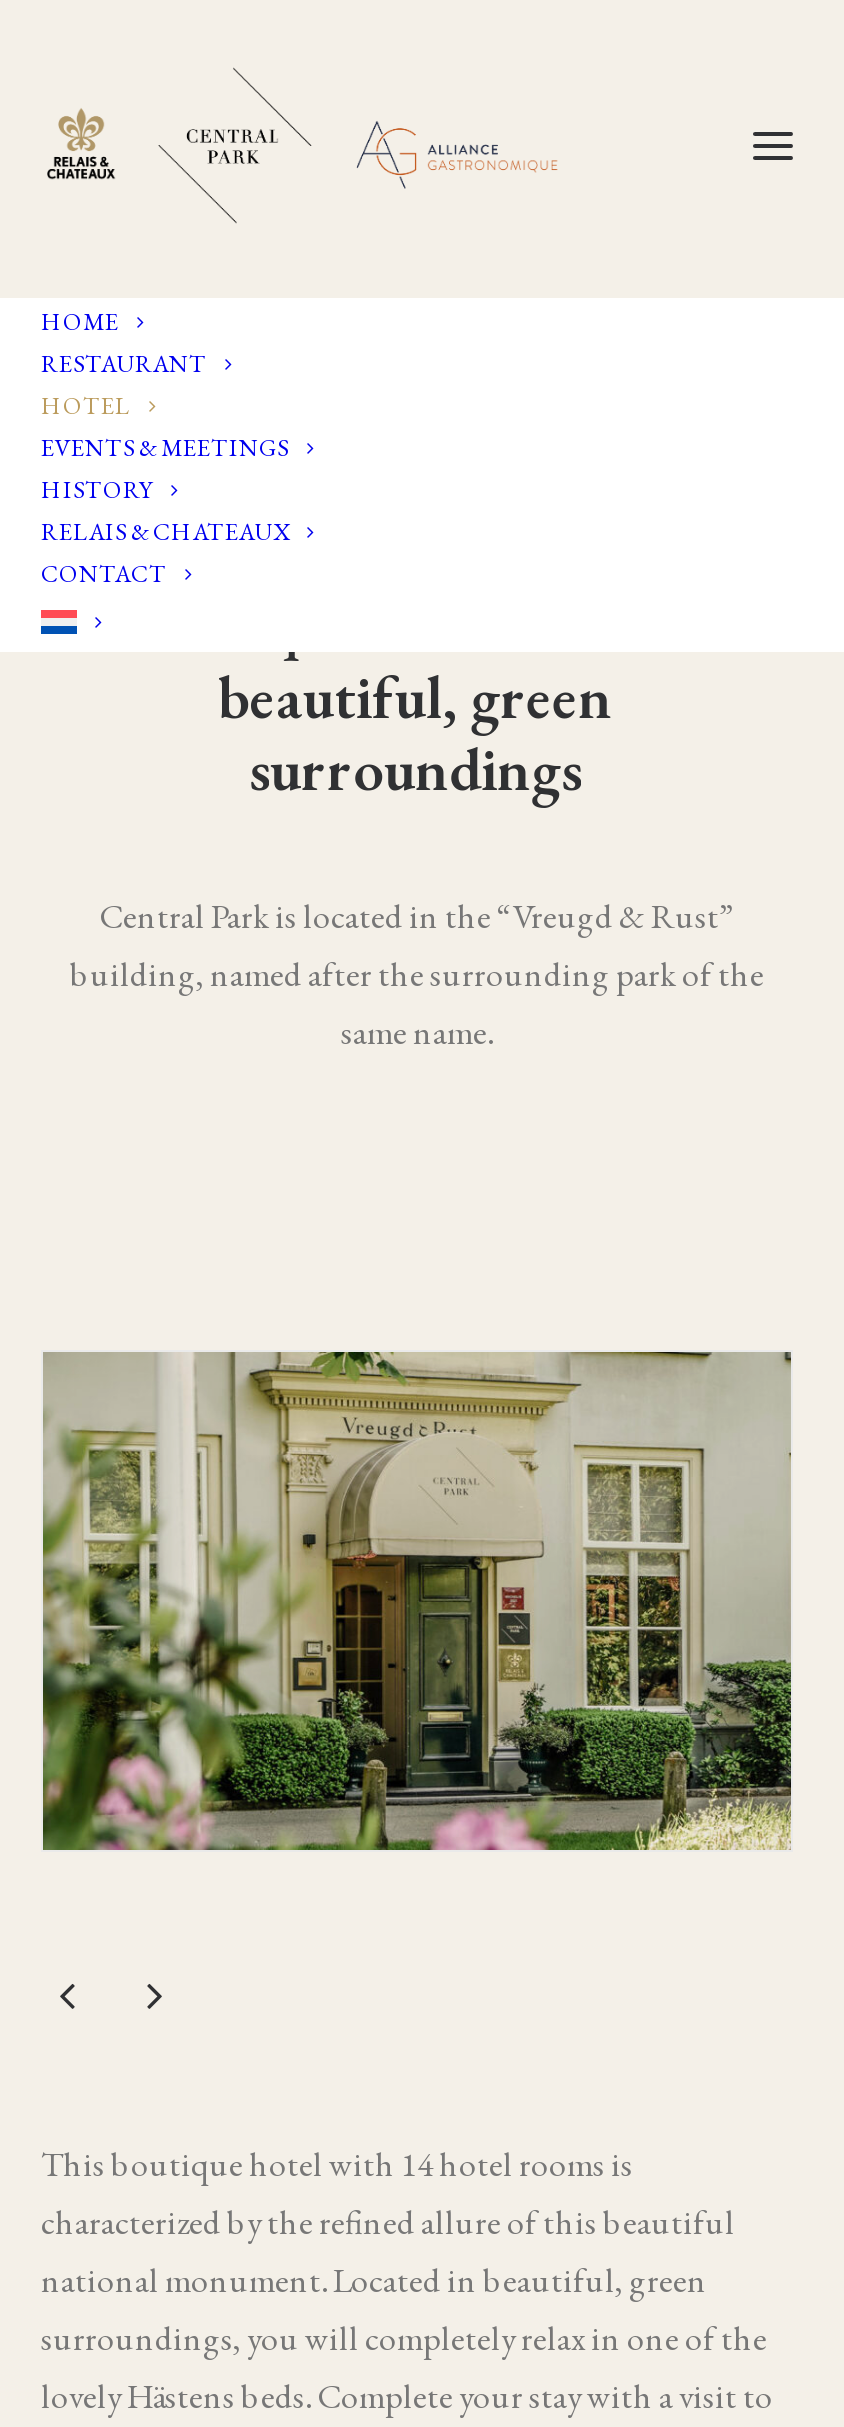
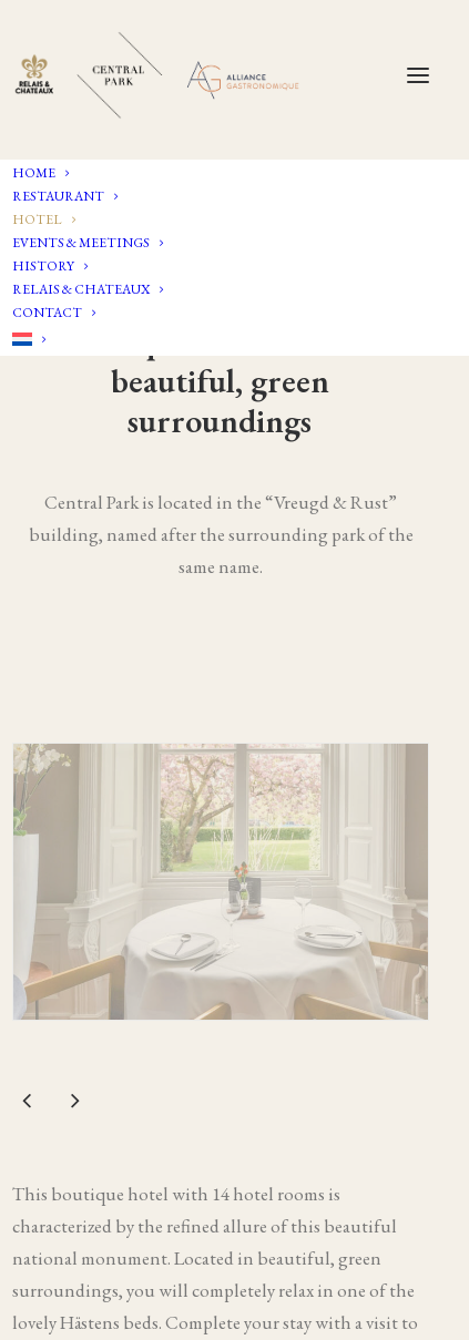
[41,1350,793,1852] [image] -> [13,744,429,1021] [image]

